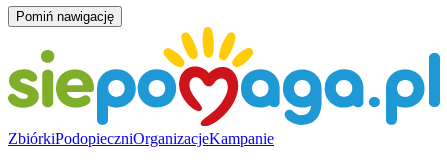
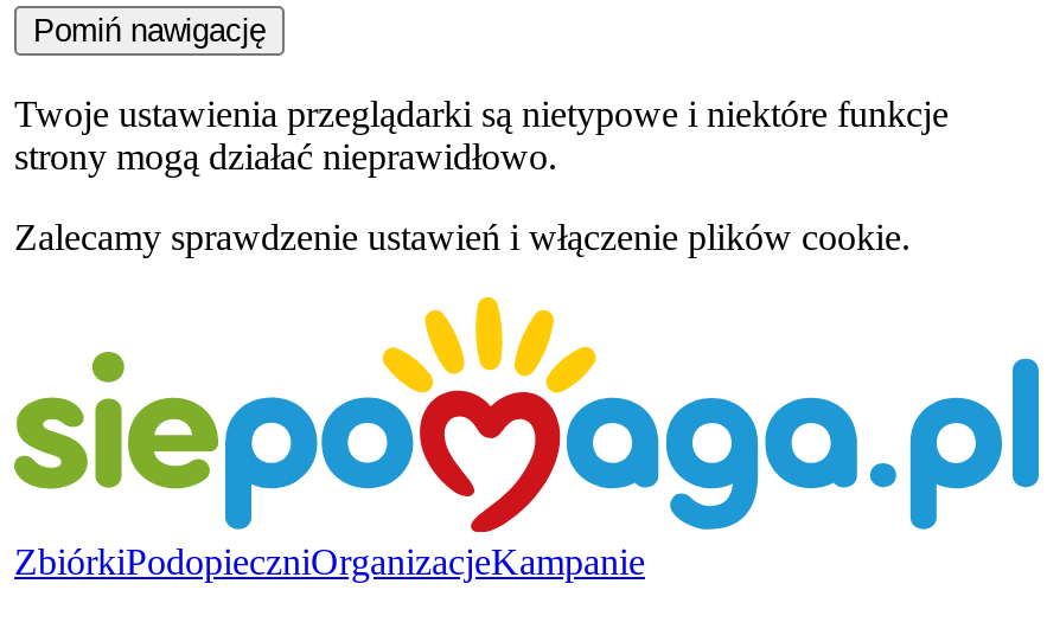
none -> [14,94,949,257] Twoje ustawienia przeglądarki są nietypowe i niektóre funkcje | strony mogą działać nieprawidłowo. | Zalecamy sprawdzenie ustawień i włączenie plików cookie.

